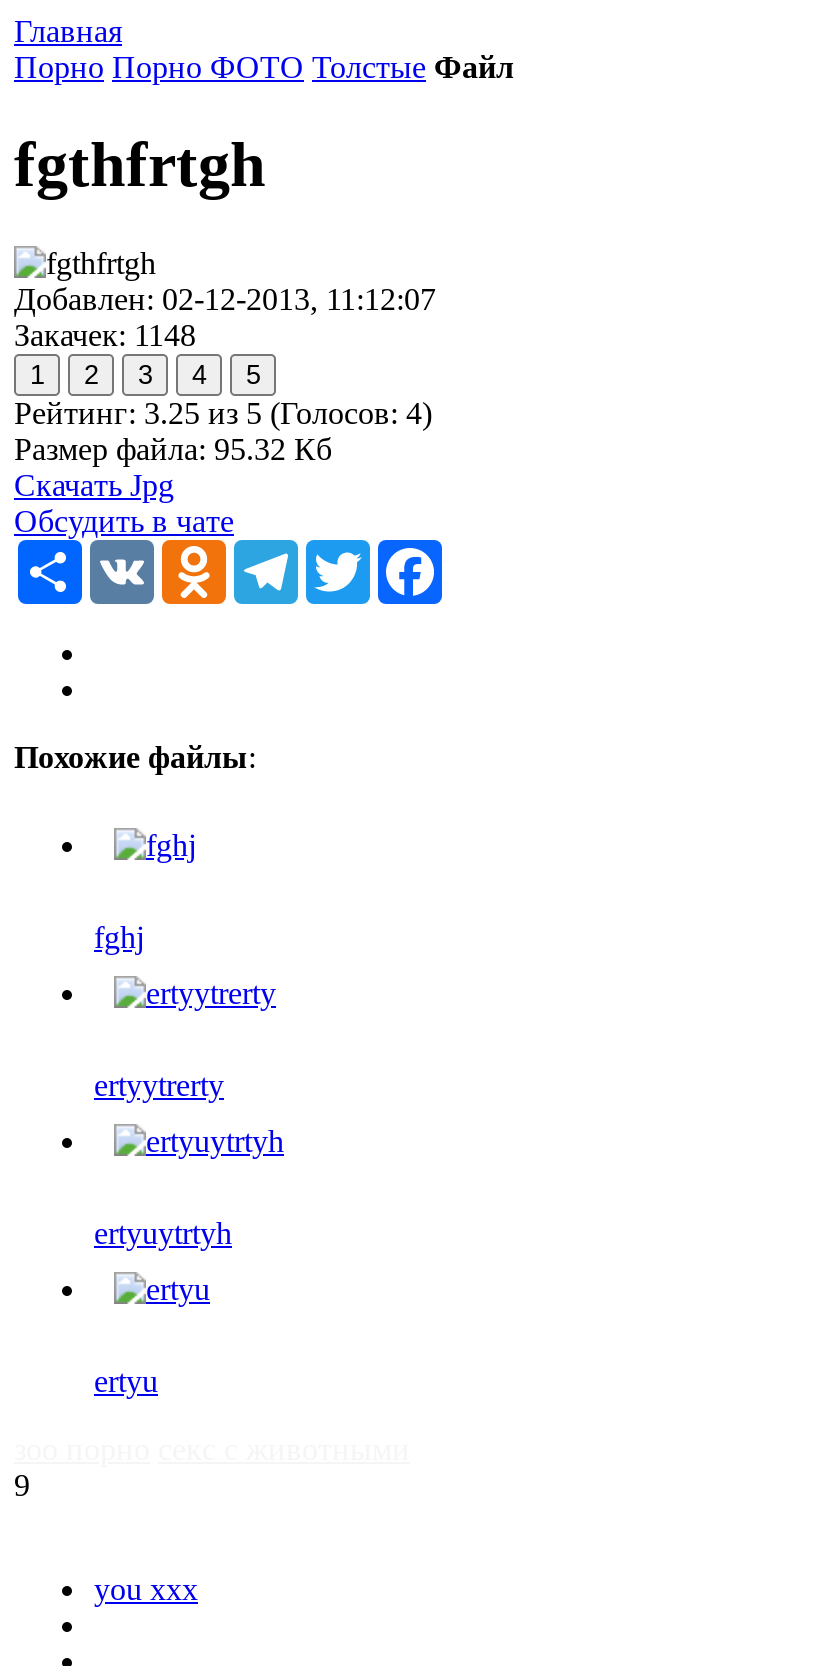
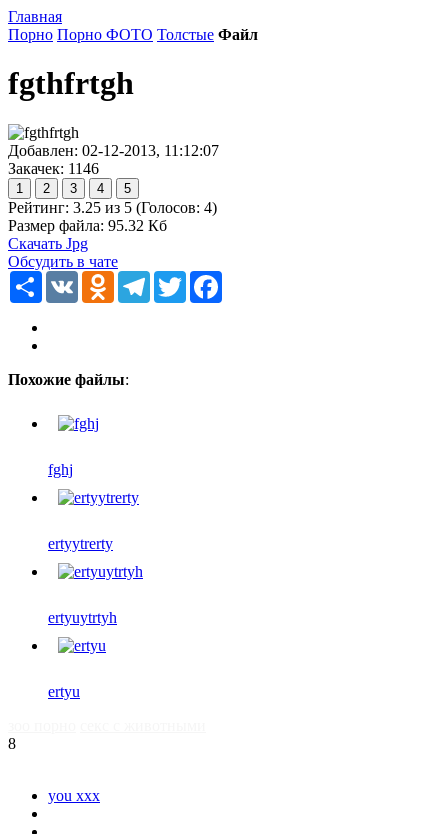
[14,318,196,352] Закачек: 1148 -> [8,160,99,177] Закачек: 1146
[14,1468,30,1502] 9 -> [8,735,16,752] 8

